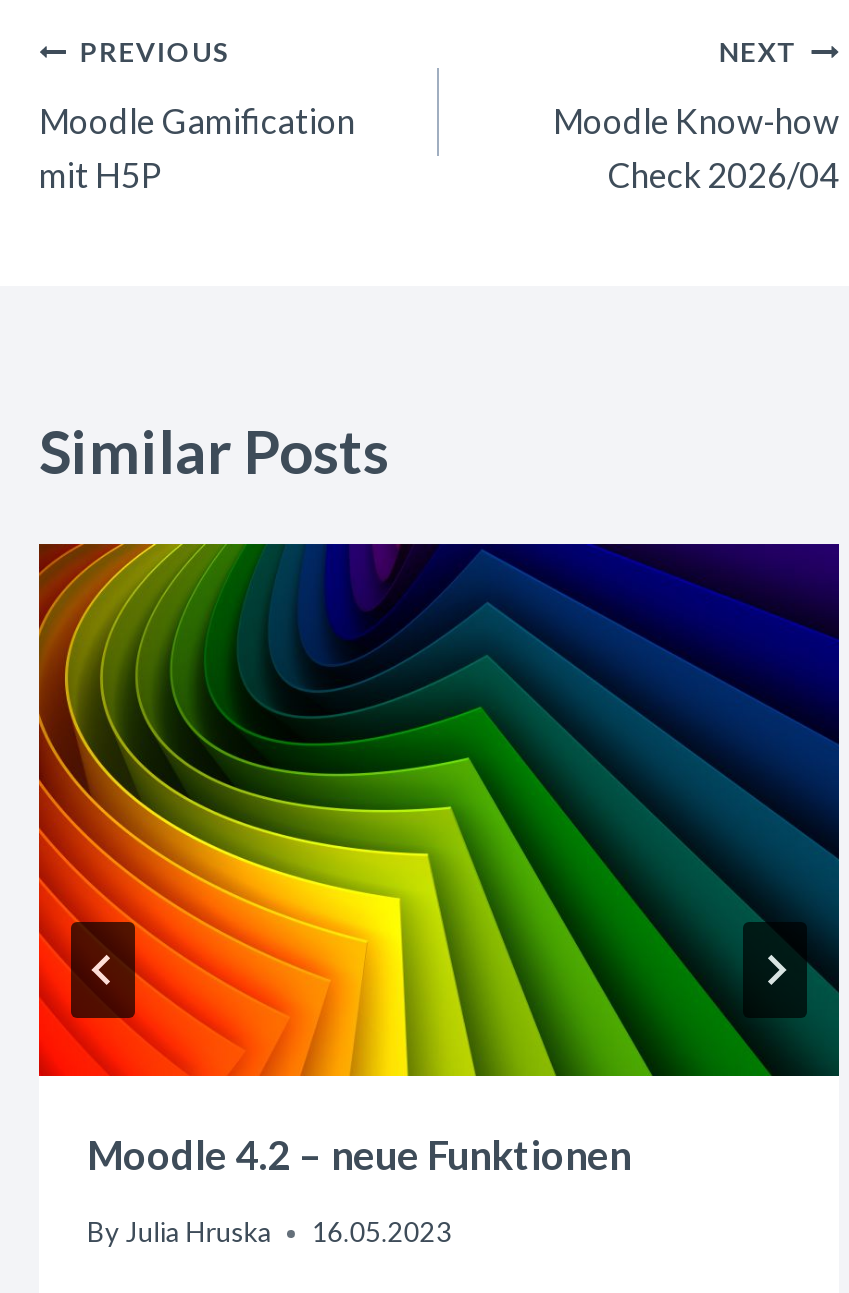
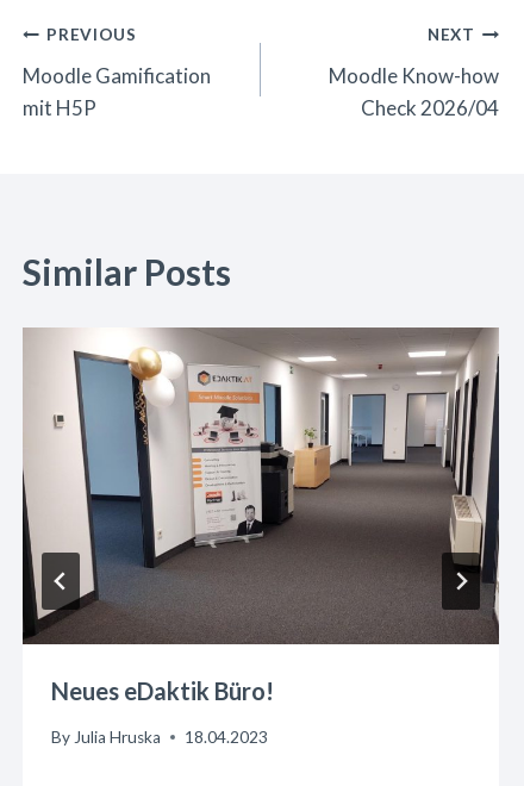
[37,542,841,1178] [image] | Moodle 4.2 – neue Funktionen -> [21,326,500,705] [image] | Neues eDaktik Büro!
[87,1216,451,1248] By Julia Hruska 16.05.2023 -> [51,727,268,746] By Julia Hruska 18.04.2023

